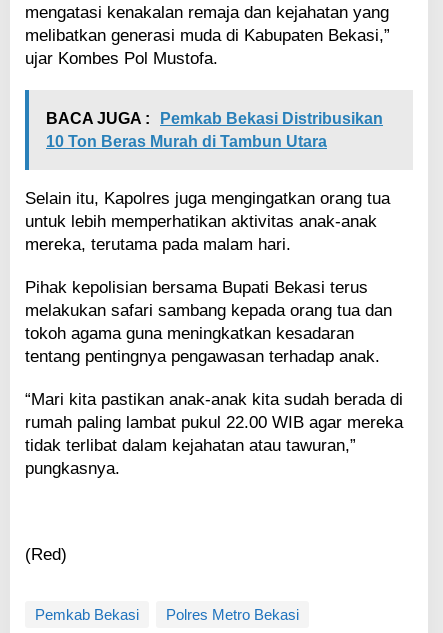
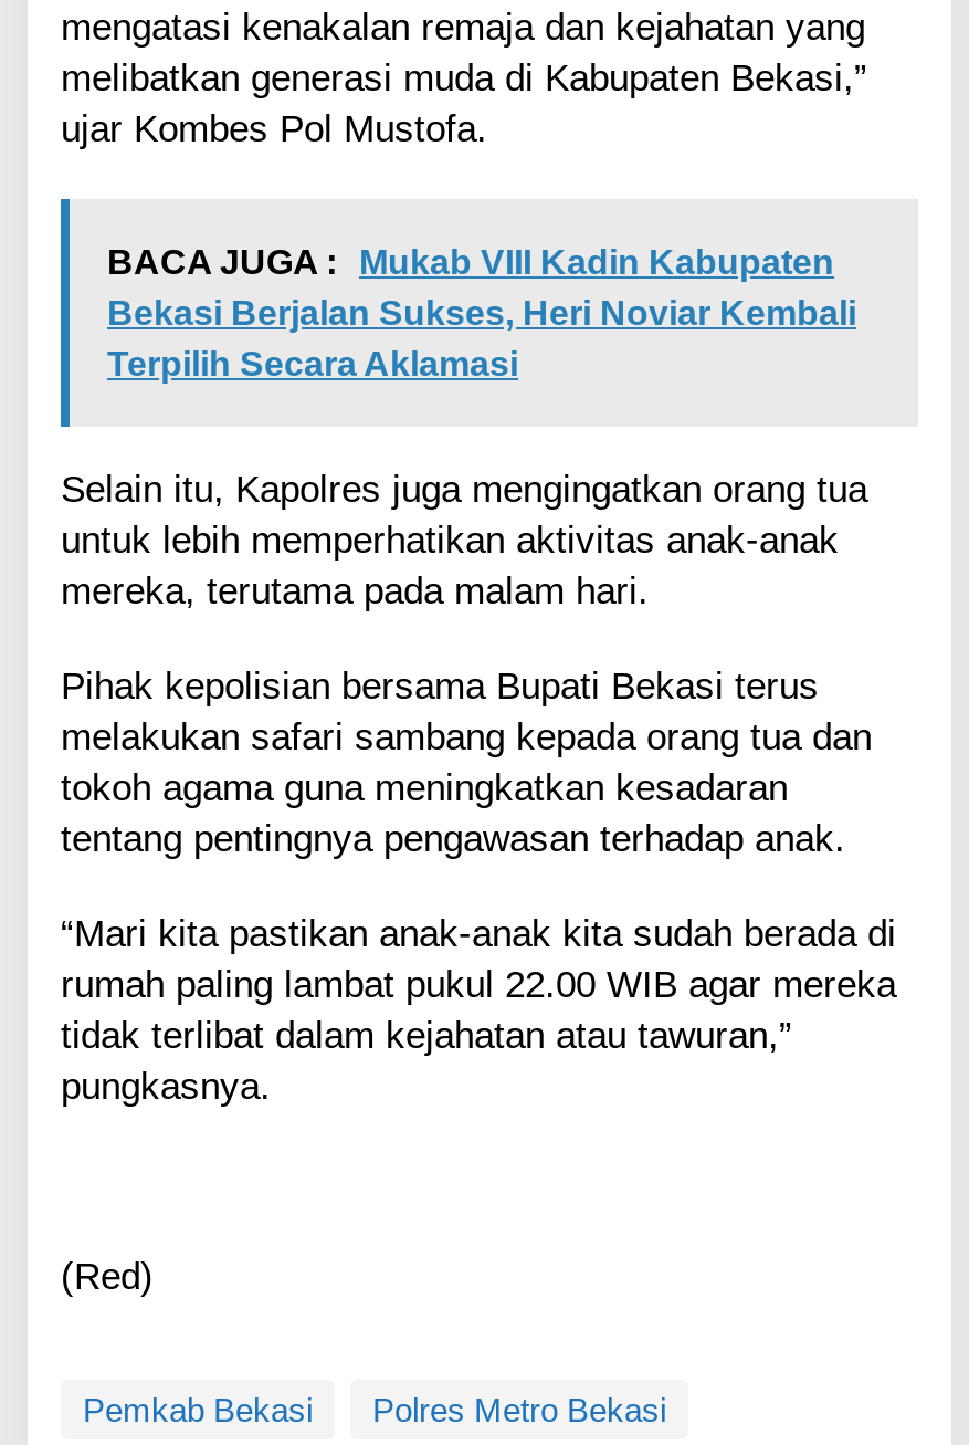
[46,109,383,149] BACA JUGA : Pemkab Bekasi Distribusikan | 10 Ton Beras Murah di Tambun Utara -> [107,242,856,381] BACA JUGA : Mukab VIII Kadin Kabupaten | Bekasi Berjalan Sukses, Heri Noviar Kembali | Terpilih Secara Aklamasi

